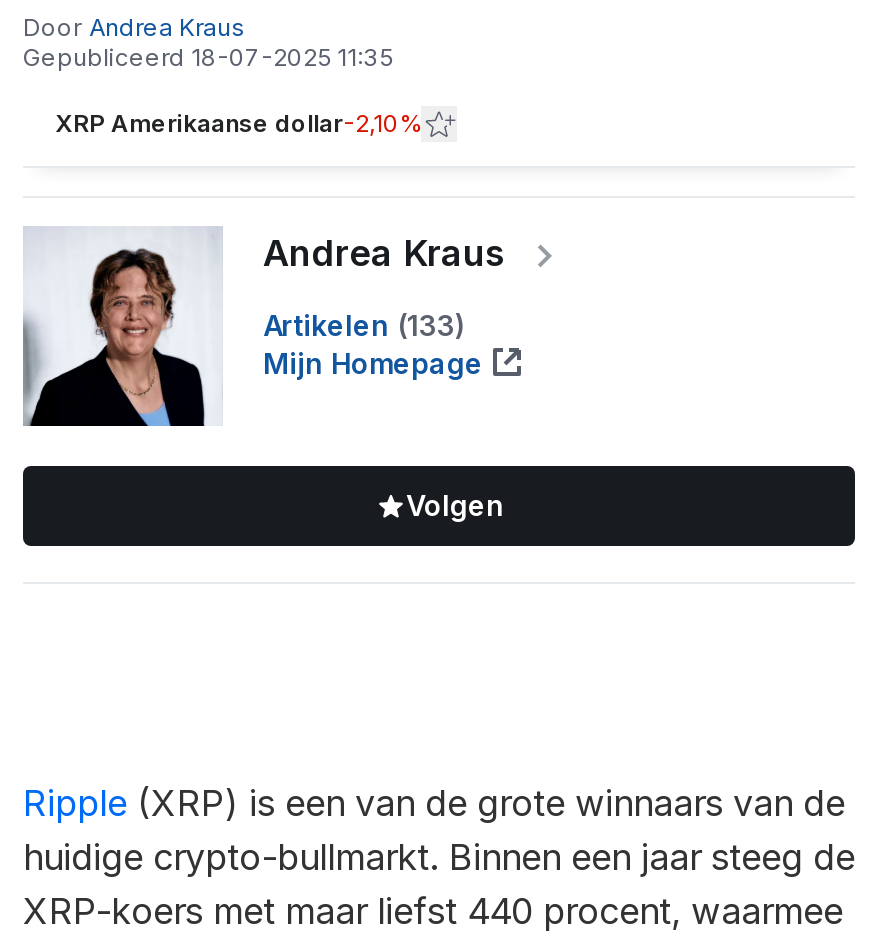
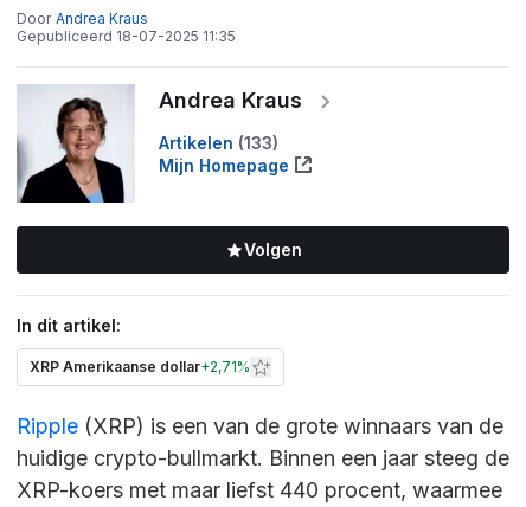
[55,108,421,138] XRP Amerikaanse dollar-2,10% -> none
none -> [17,315,250,375] In dit artikel: | XRP Amerikaanse dollar+2,71%

